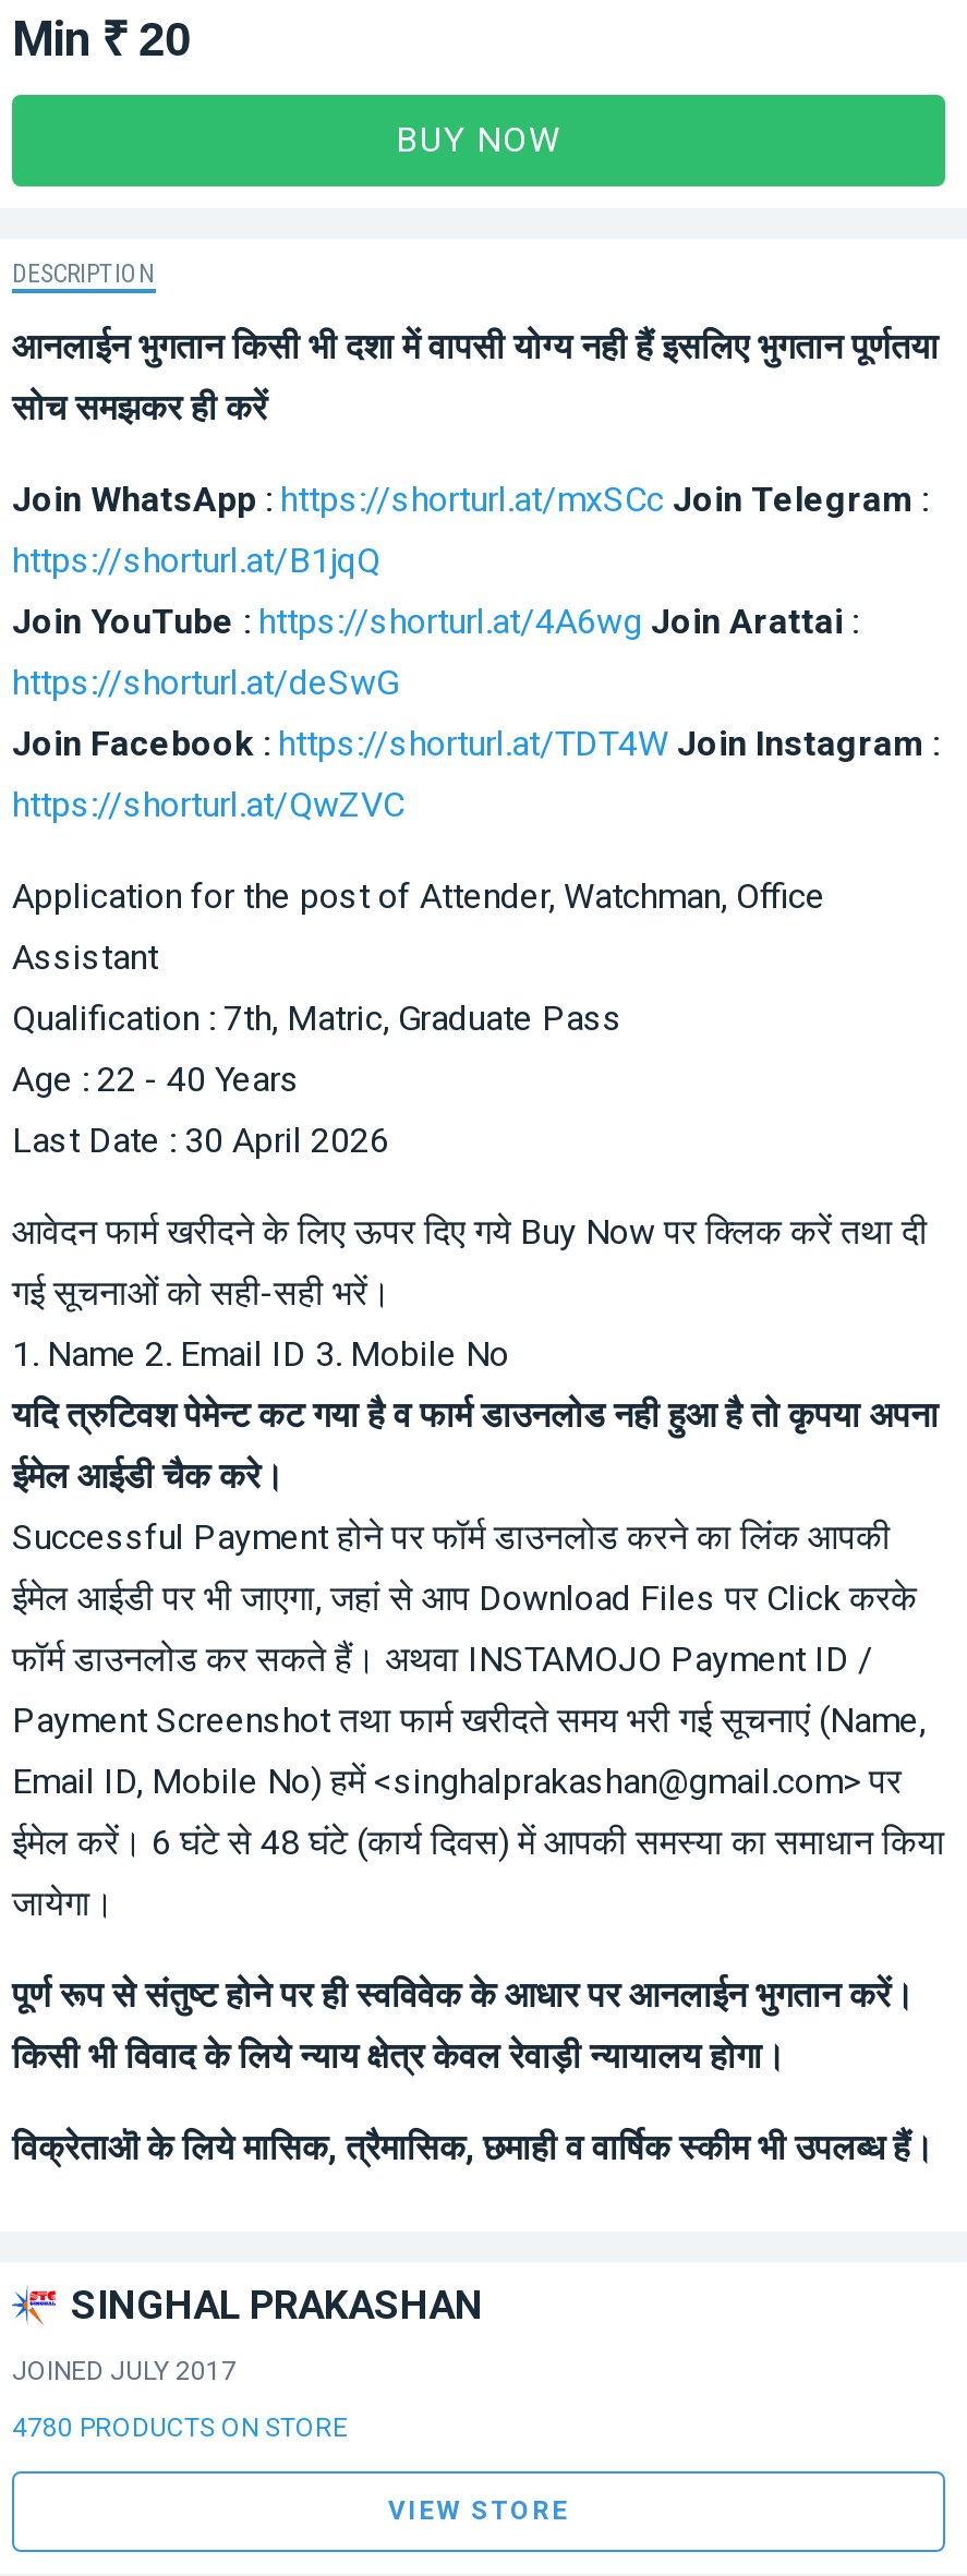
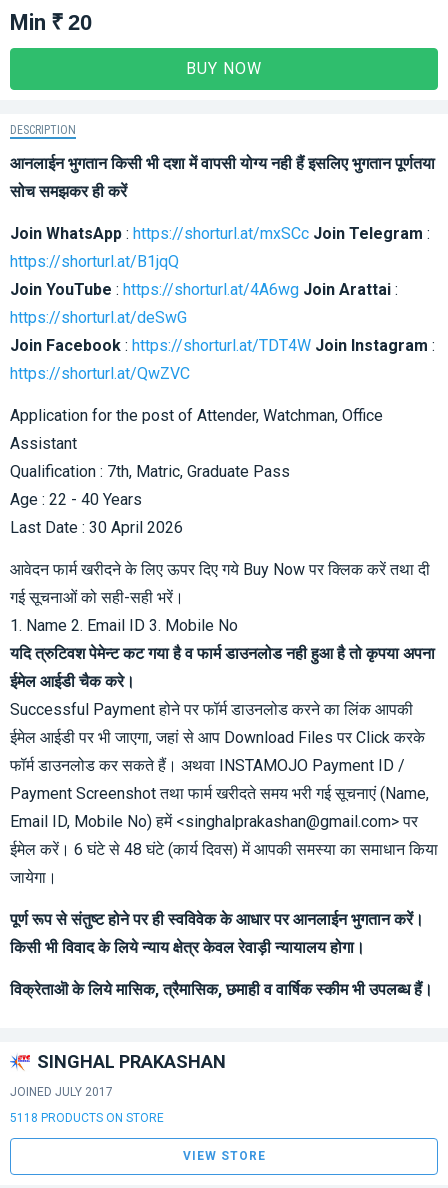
[12,2412,348,2443] 4780 PRODUCTS ON STORE -> [10,1111,164,1125] 5118 PRODUCTS ON STORE

